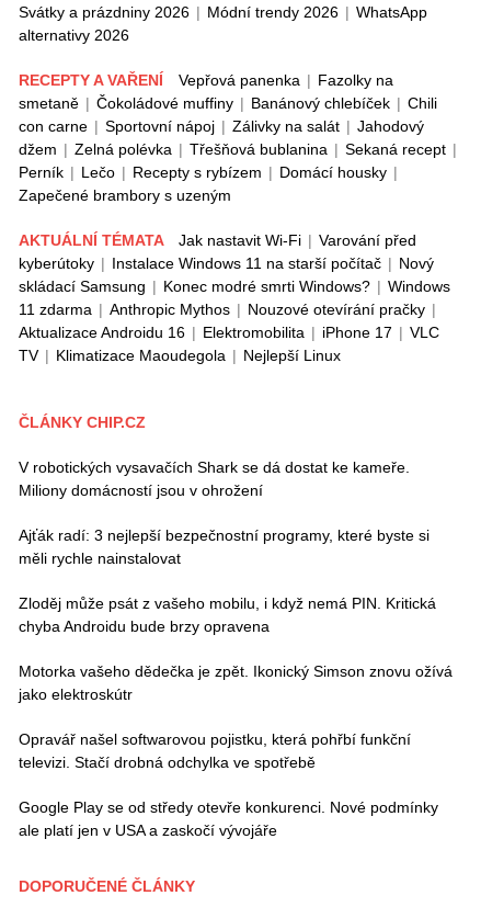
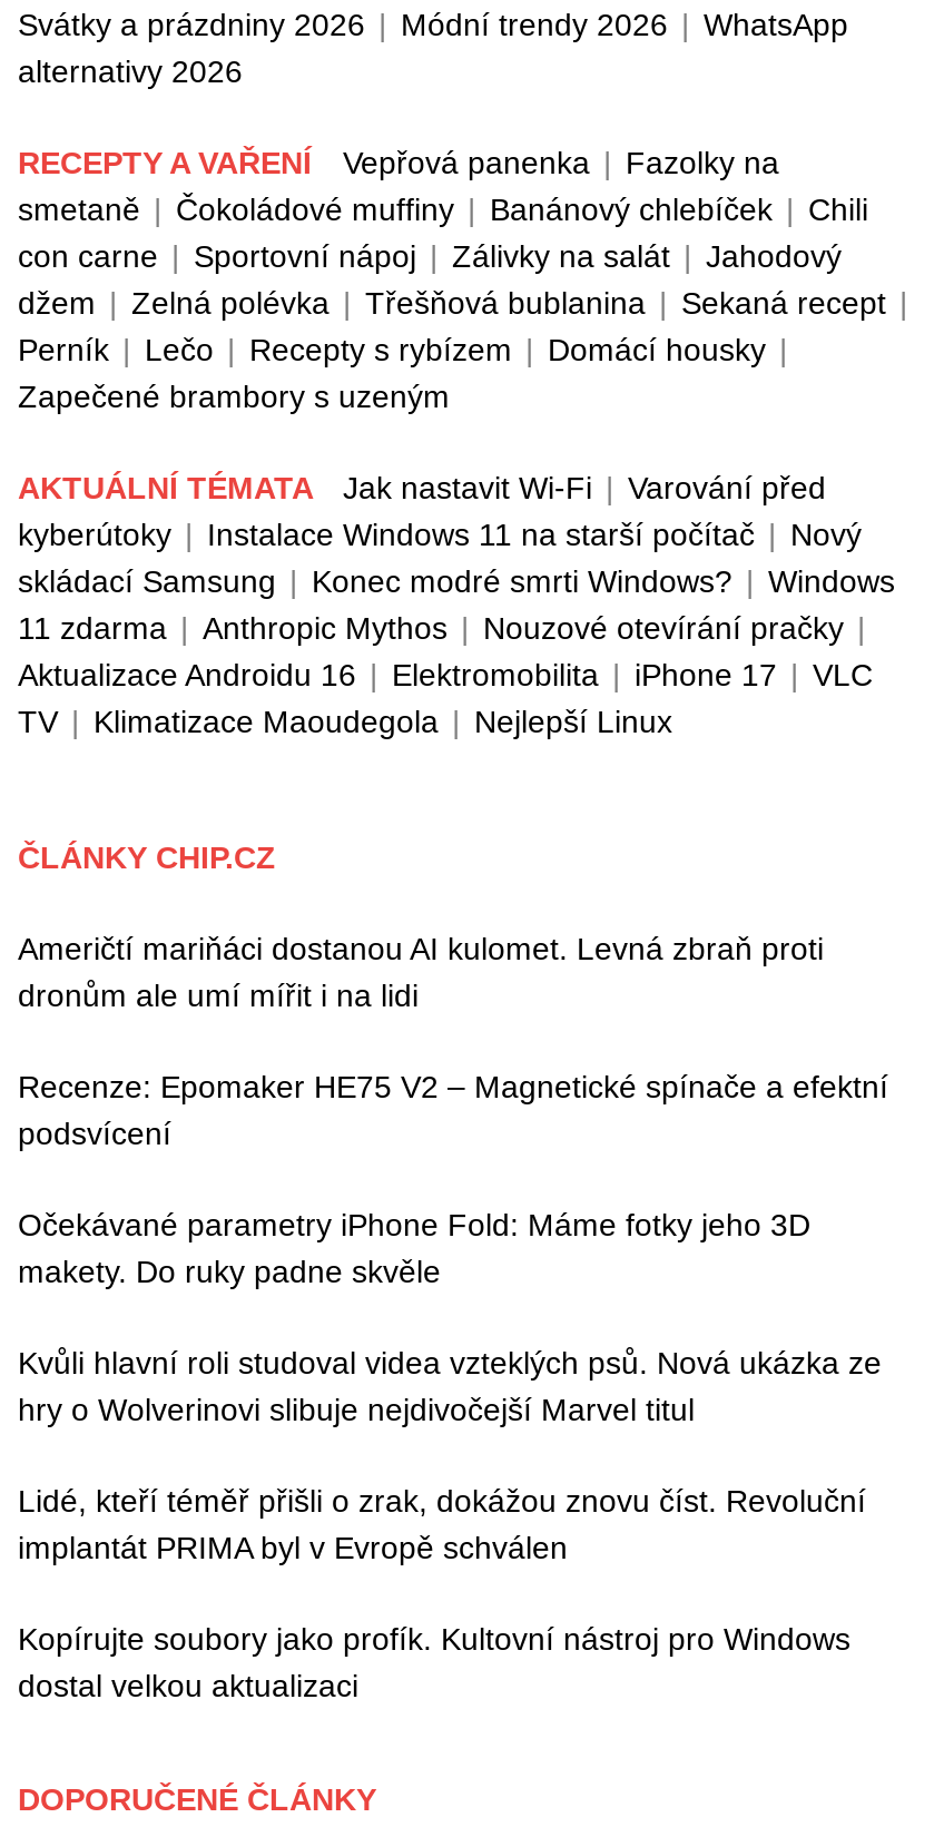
[19,459,410,499] V robotických vysavačích Shark se dá dostat ke kameře. | Miliony domácností jsou v ohrožení -> [18,931,824,1014] Američtí mariňáci dostanou AI kulomet. Levná zbraň proti | dronům ale umí mířit i na lidi
[19,527,430,567] Ajťák radí: 3 nejlepší bezpečnostní programy, které byste si | měli rychle nainstalovat -> [18,1069,888,1152] Recenze: Epomaker HE75 V2 – Magnetické spínače a efektní | podsvícení
[19,595,436,635] Zloděj může psát z vašeho mobilu, i když nemá PIN. Kritická | chyba Androidu bude brzy opravena -> [18,1207,810,1290] Očekávané parametry iPhone Fold: Máme fotky jeho 3D | makety. Do ruky padne skvěle
[19,663,453,703] Motorka vašeho dědečka je zpět. Ikonický Simson znovu ožívá | jako elektroskútr -> [18,1345,882,1428] Kvůli hlavní roli studoval videa vzteklých psů. Nová ukázka ze | hry o Wolverinovi slibuje nejdivočejší Marvel titul
[19,731,411,771] Opravář našel softwarovou pojistku, která pohřbí funkční | televizi. Stačí drobná odchylka ve spotřebě -> [18,1483,866,1566] Lidé, kteří téměř přišli o zrak, dokážou znovu číst. Revoluční | implantát PRIMA byl v Evropě schválen
[19,799,438,839] Google Play se od středy otevře konkurenci. Nové podmínky | ale platí jen v USA a zaskočí vývojáře -> [18,1621,850,1704] Kopírujte soubory jako profík. Kultovní nástroj pro Windows | dostal velkou aktualizaci

